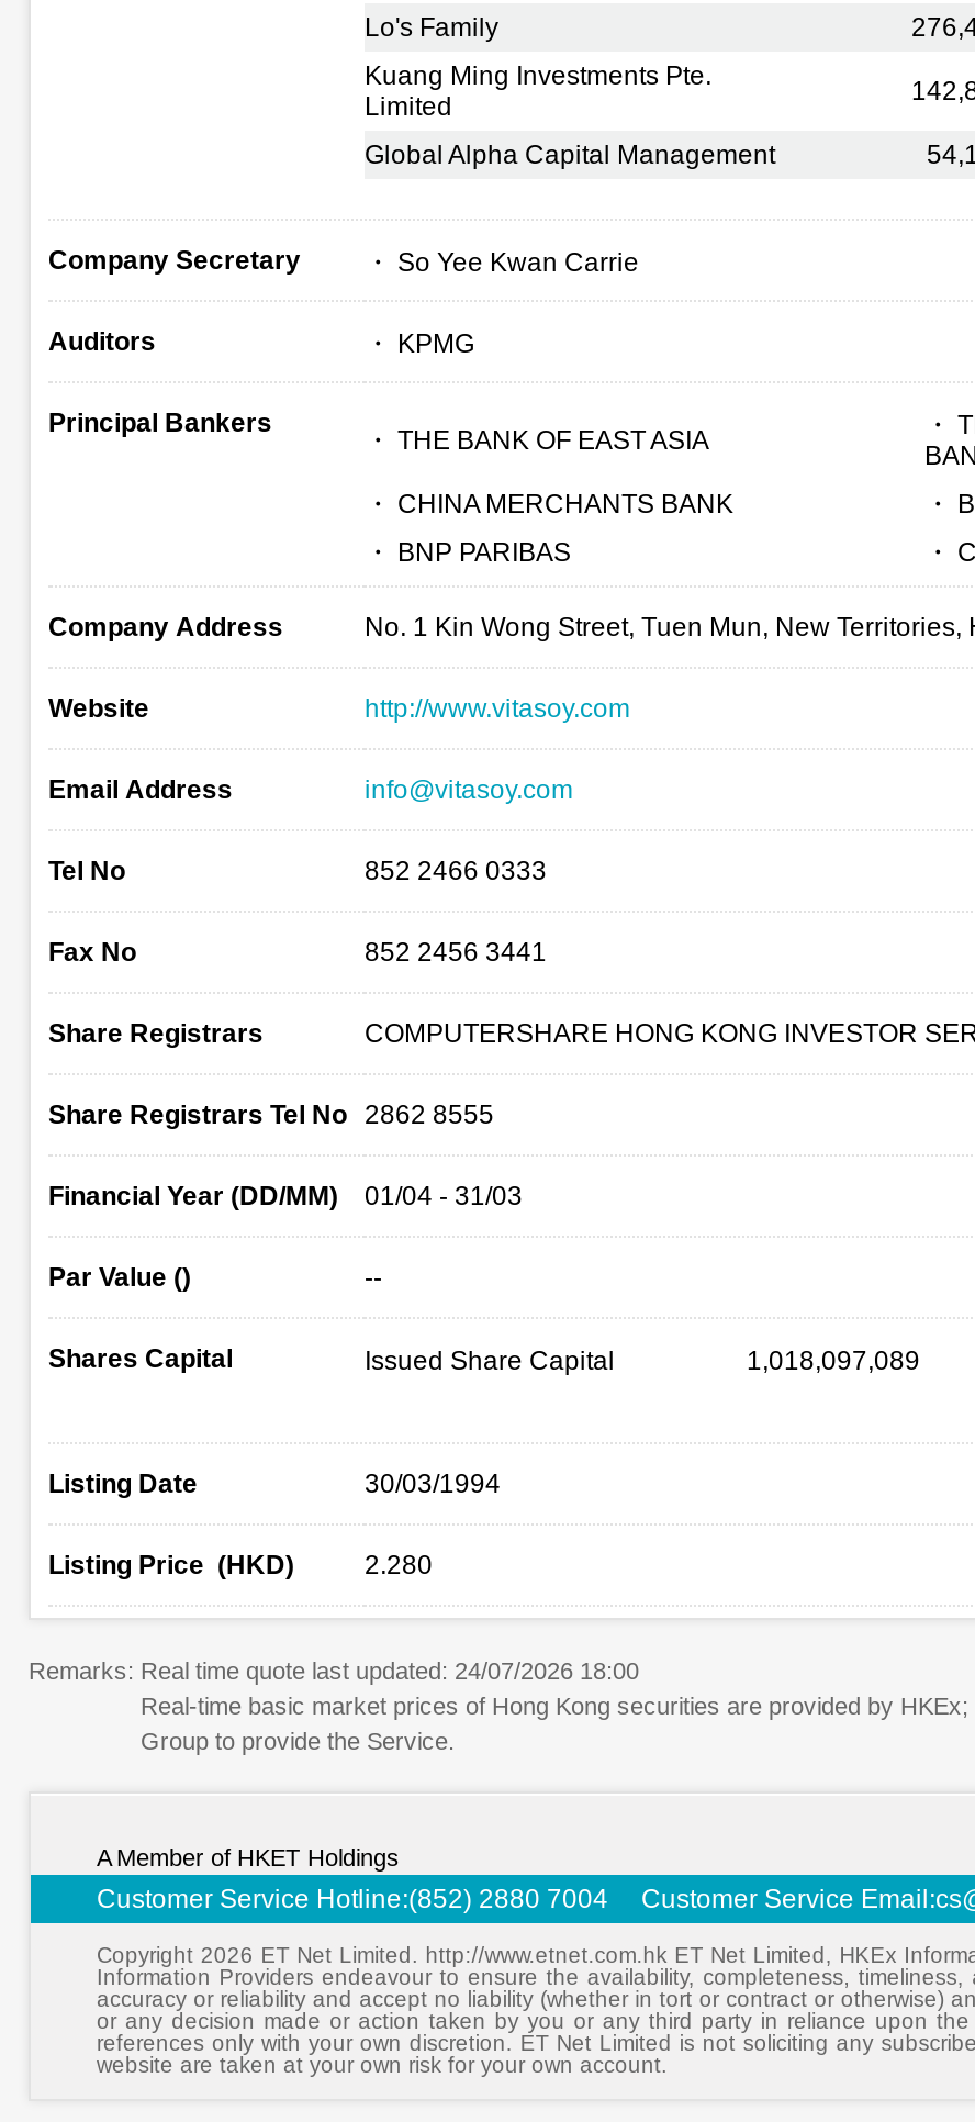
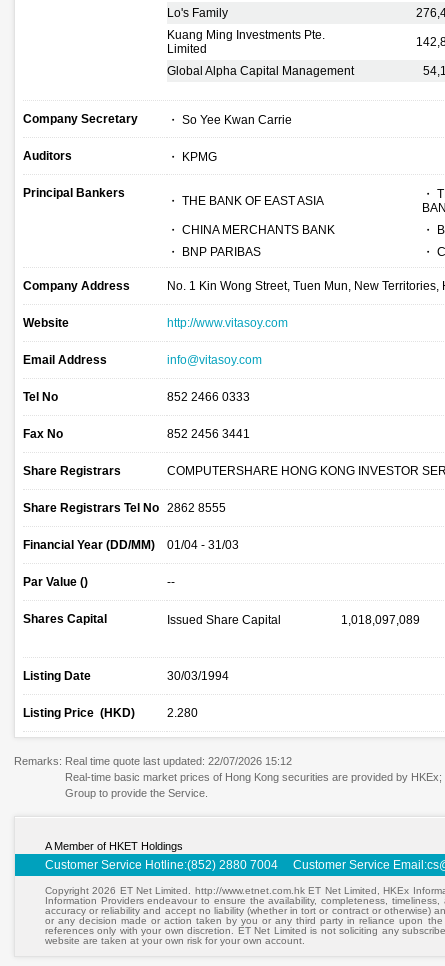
[29,1657,639,1684] Remarks: Real time quote last updated: 24/07/2026 18:00 -> [14,755,292,767] Remarks: Real time quote last updated: 22/07/2026 15:12

